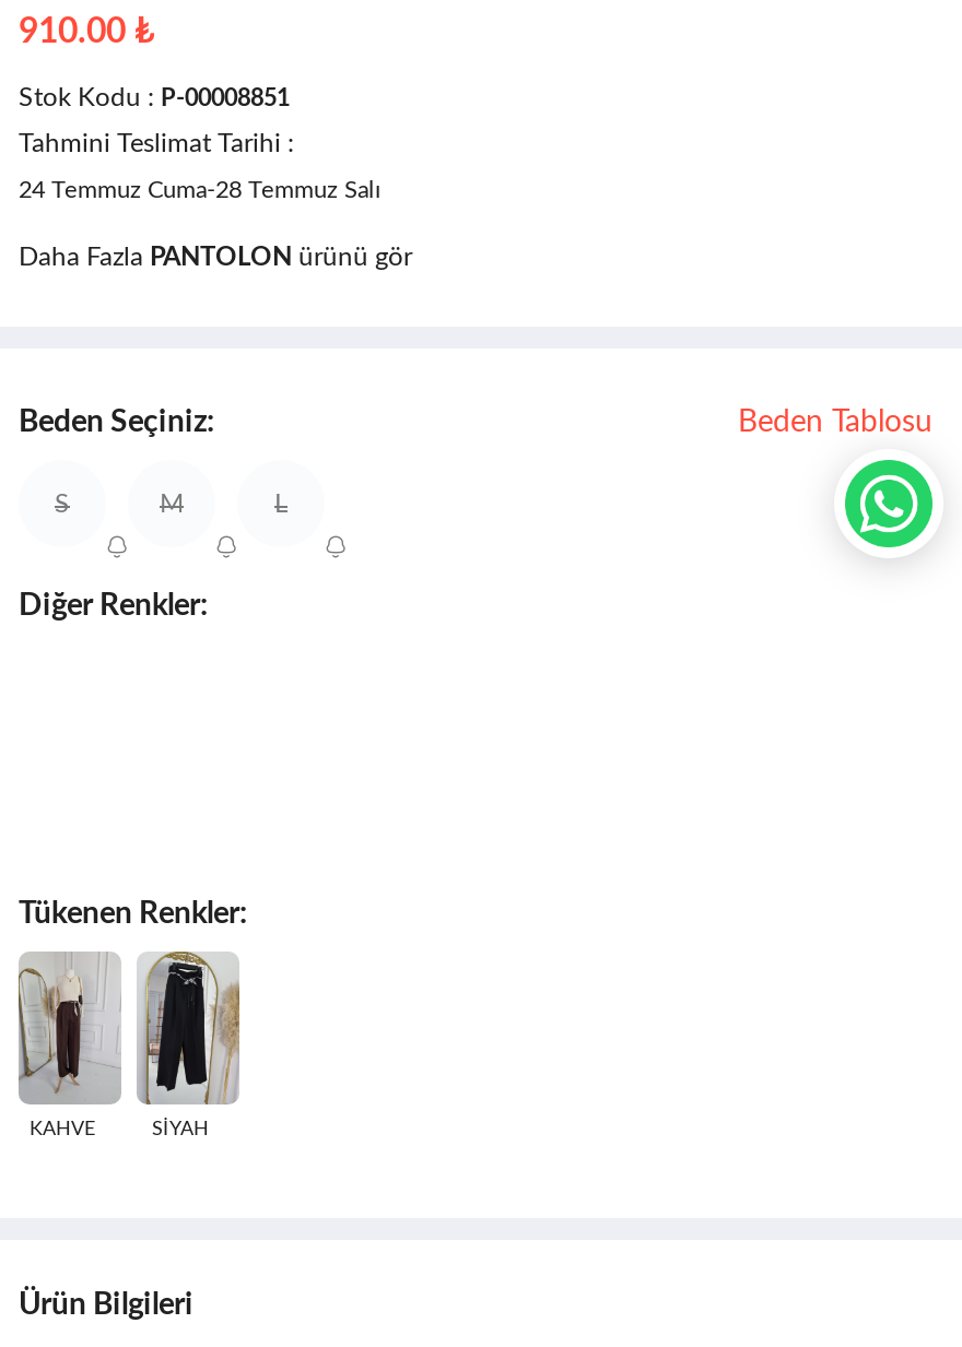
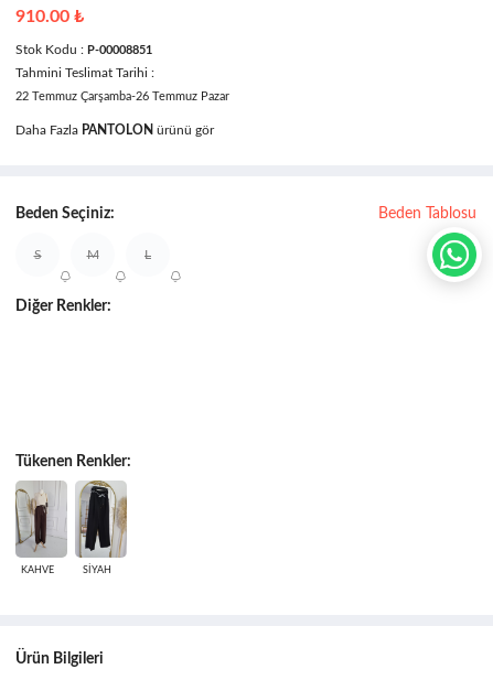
[19,177,382,201] 24 Temmuz Cuma-28 Temmuz Salı -> [15,90,229,102] 22 Temmuz Çarşamba-26 Temmuz Pazar

